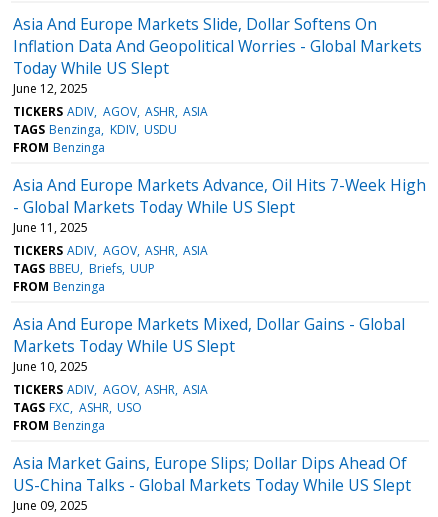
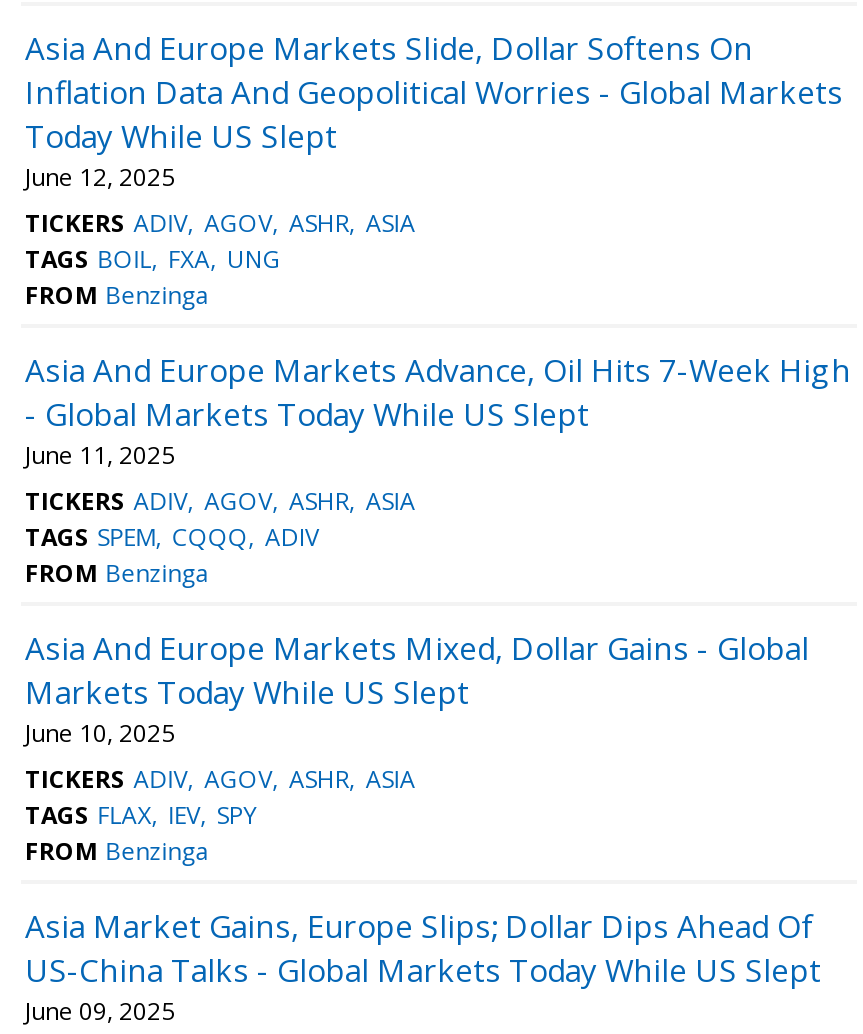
[13,121,177,138] TAGS Benzinga KDIV USDU -> [25,242,281,276] TAGS BOIL FXA UNG
[13,260,155,277] TAGS BBEU Briefs UUP -> [25,520,319,554] TAGS SPEM CQQQ ADIV
[13,399,142,416] TAGS FXC ASHR USO -> [25,798,257,832] TAGS FLAX IEV SPY

